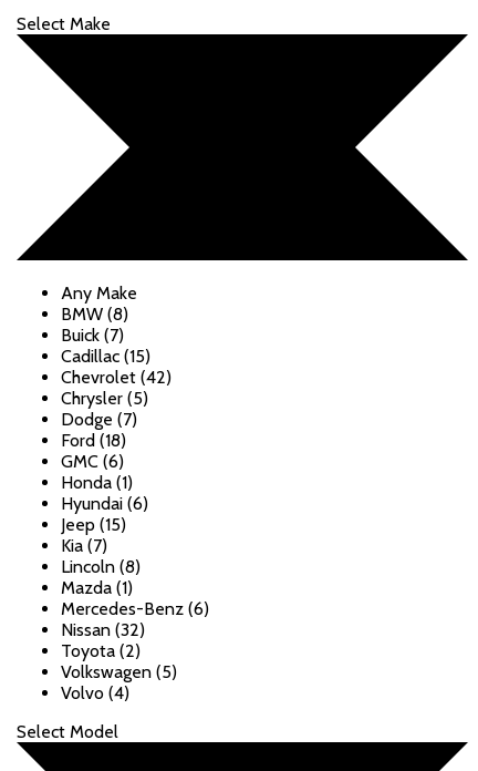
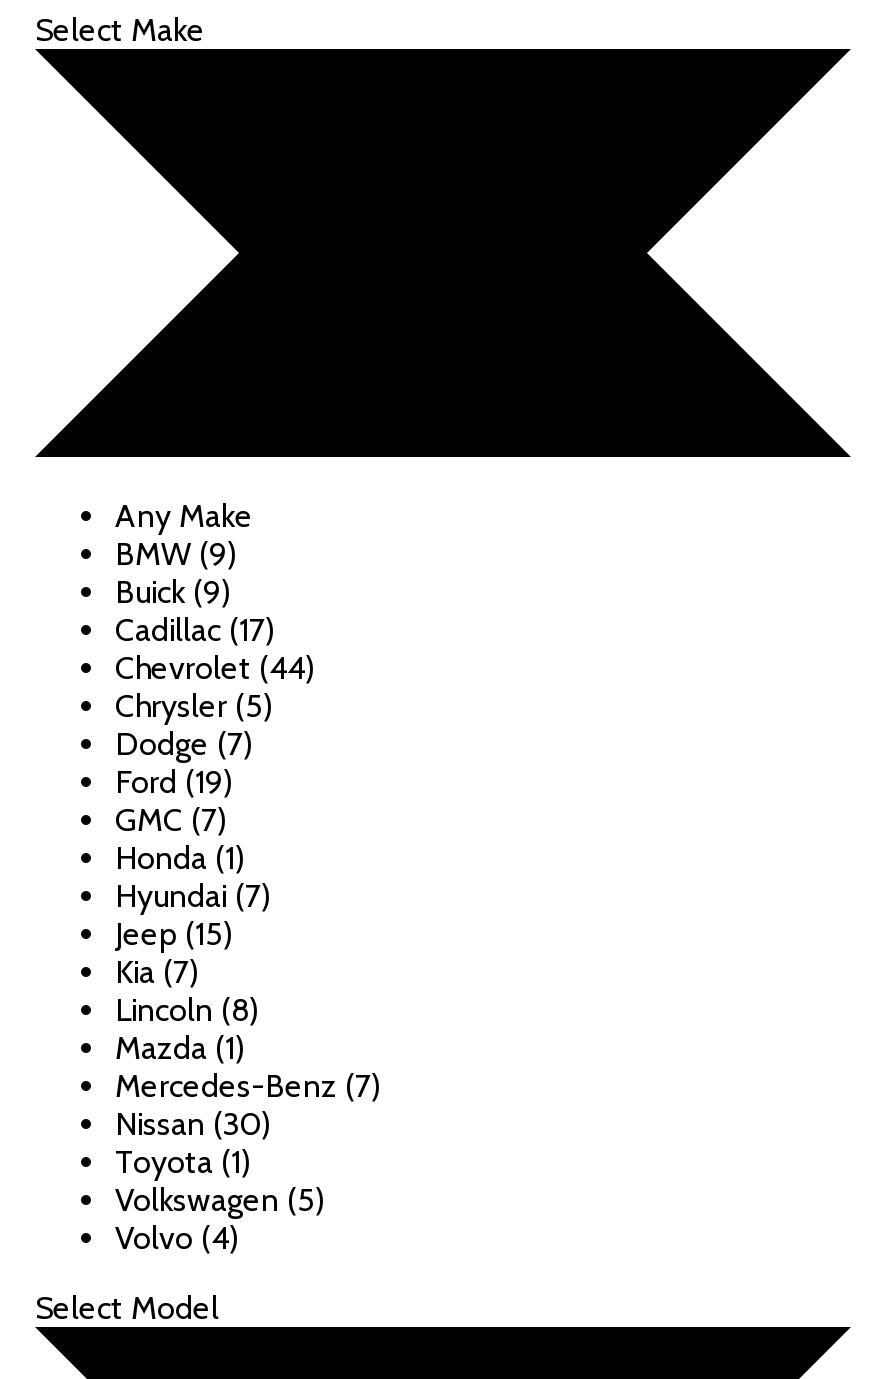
[61,304,128,325] BMW (8) -> [115,535,237,573] BMW (9)
[61,325,124,346] Buick (7) -> [115,573,231,611] Buick (9)
[61,346,150,367] Cadillac (15) -> [115,611,275,649] Cadillac (17)
[61,367,172,388] Chevrolet (42) -> [115,649,315,687] Chevrolet (44)
[61,430,126,451] Ford (18) -> [115,763,233,801] Ford (19)
[61,451,124,472] GMC (6) -> [115,801,227,839] GMC (7)
[61,493,148,514] Hyundai (6) -> [115,877,271,915] Hyundai (7)
[61,598,209,619] Mercedes-Benz (6) -> [115,1067,381,1105] Mercedes-Benz (7)
[61,619,145,640] Nissan (32) -> [115,1105,271,1143] Nissan (30)
[61,640,141,661] Toyota (2) -> [115,1143,251,1181] Toyota (1)

